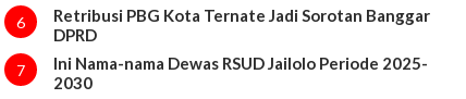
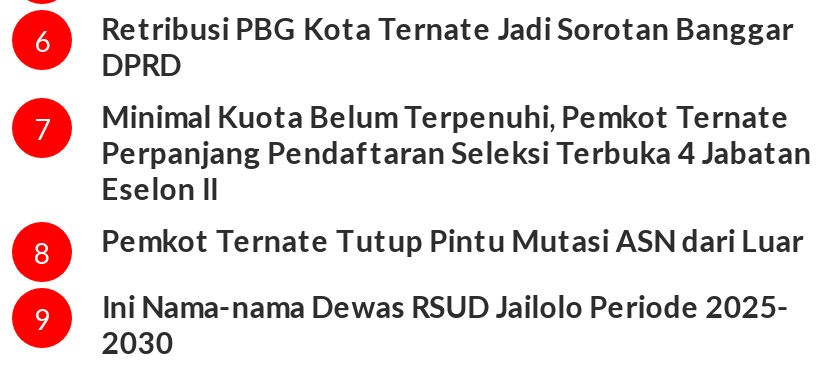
none -> [34,98,812,336] Minimal Kuota Belum Terpenuhi, Pemkot Ternate | Perpanjang Pendaftaran Seleksi Terbuka 4 Jabatan | Eselon II | 8 | Pemkot Ternate Tutup Pintu Mutasi ASN dari Luar | 9

